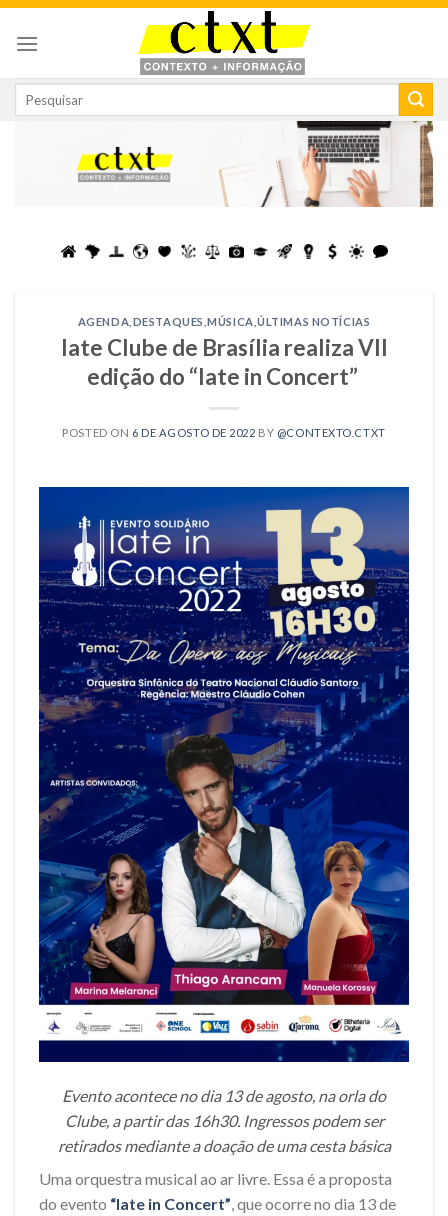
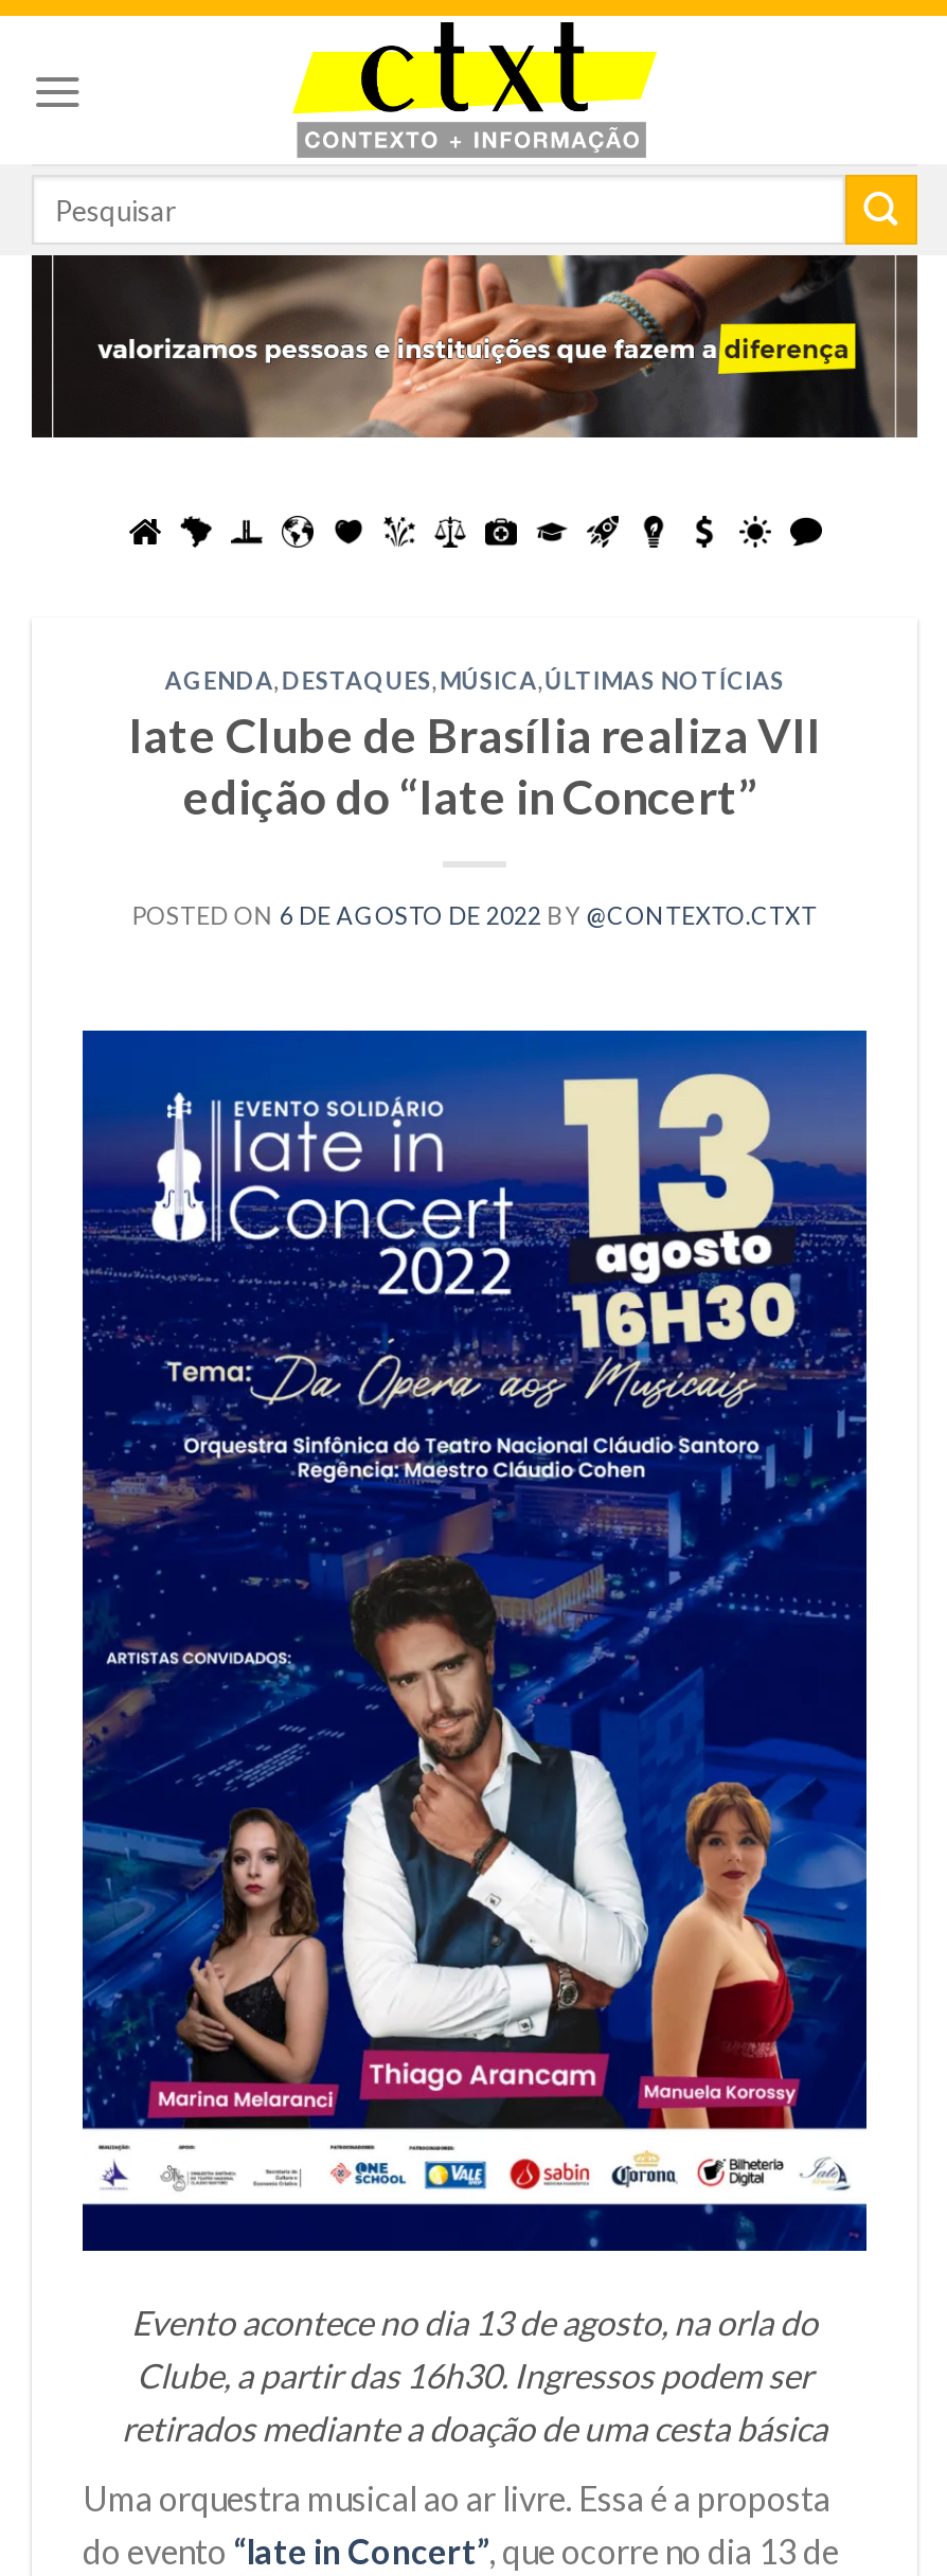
[15,120,433,208] [image] -> [30,253,919,440] [image]

